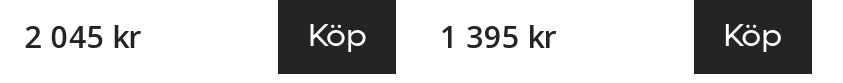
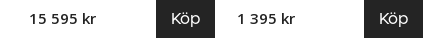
[25,15,141,55] 2 045 kr -> [29,8,96,28] 15 595 kr

